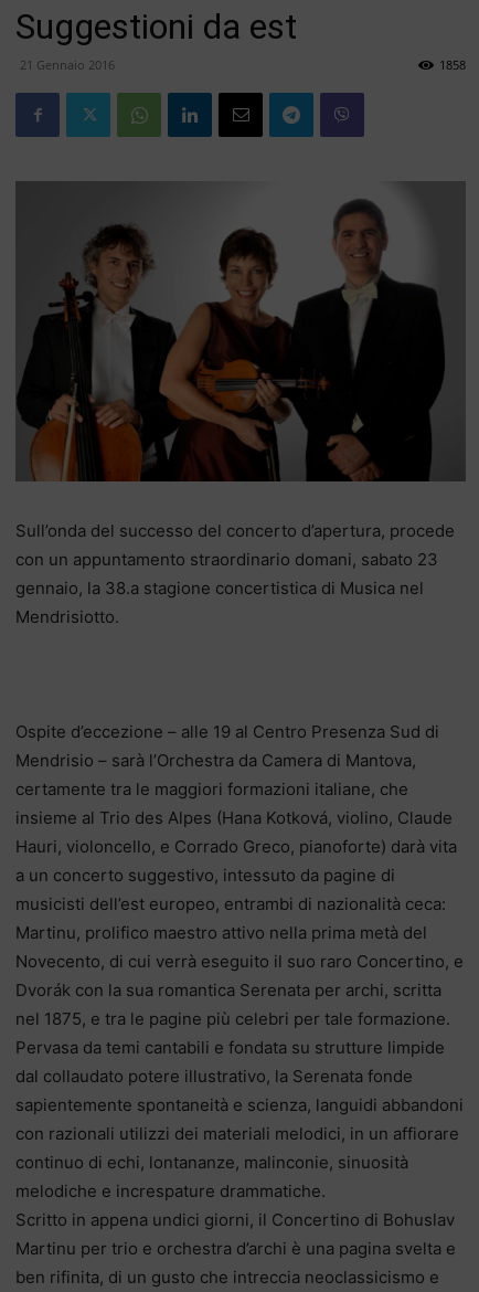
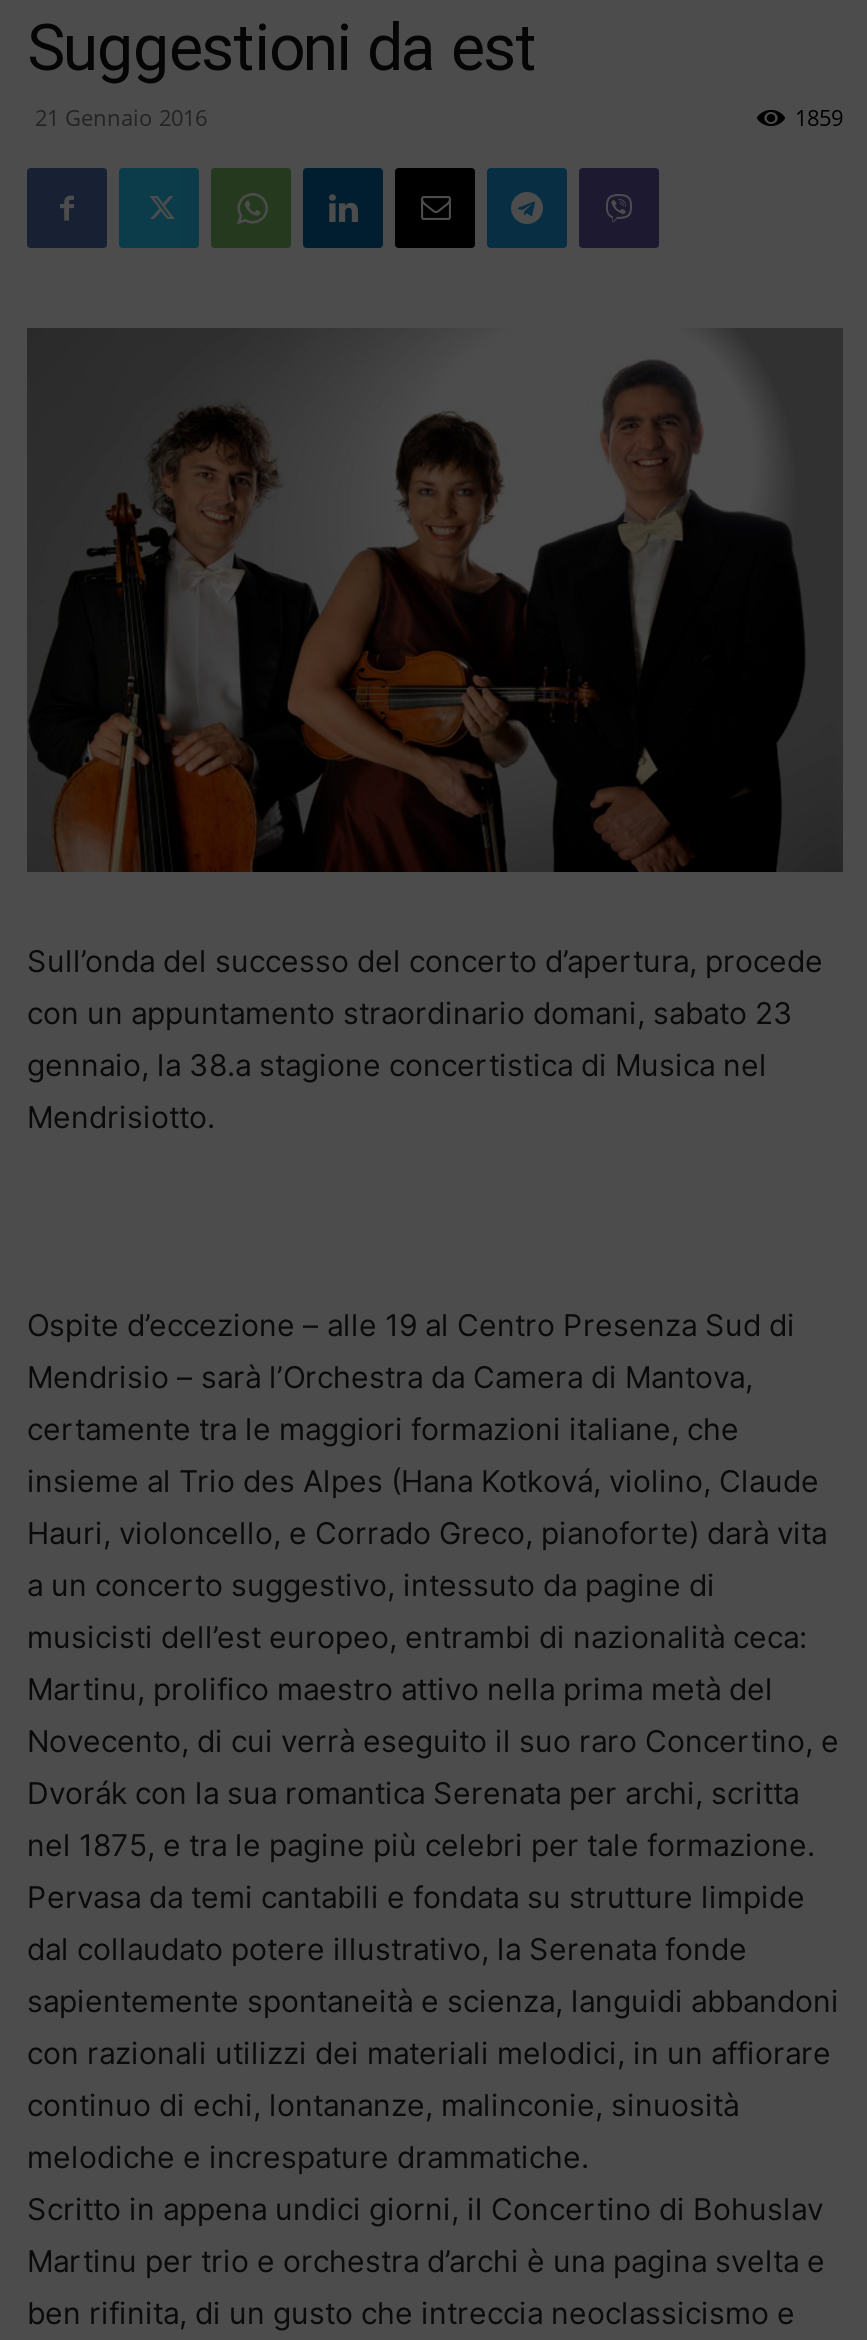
[439,56,466,73] 1858 -> [795,102,843,132] 1859

